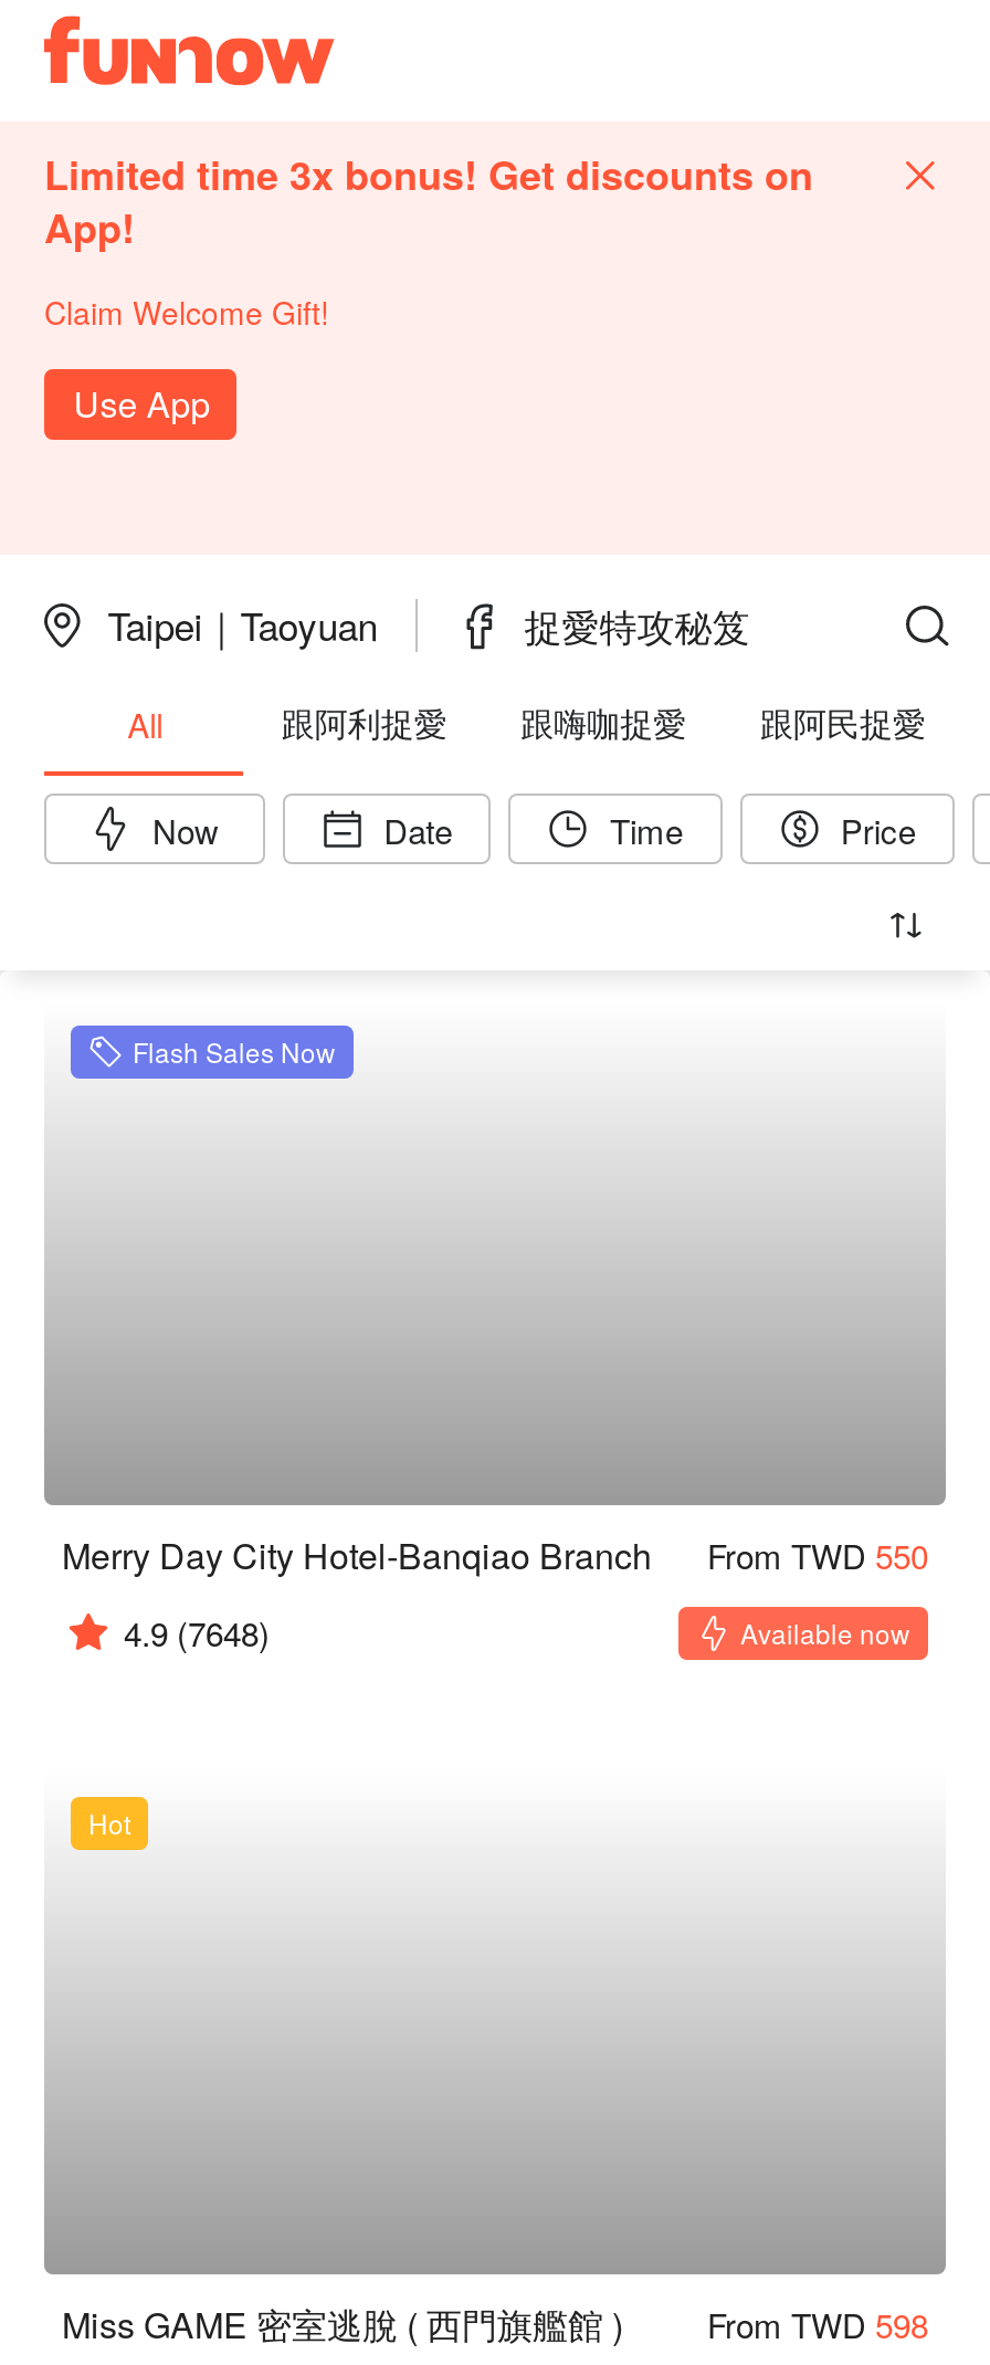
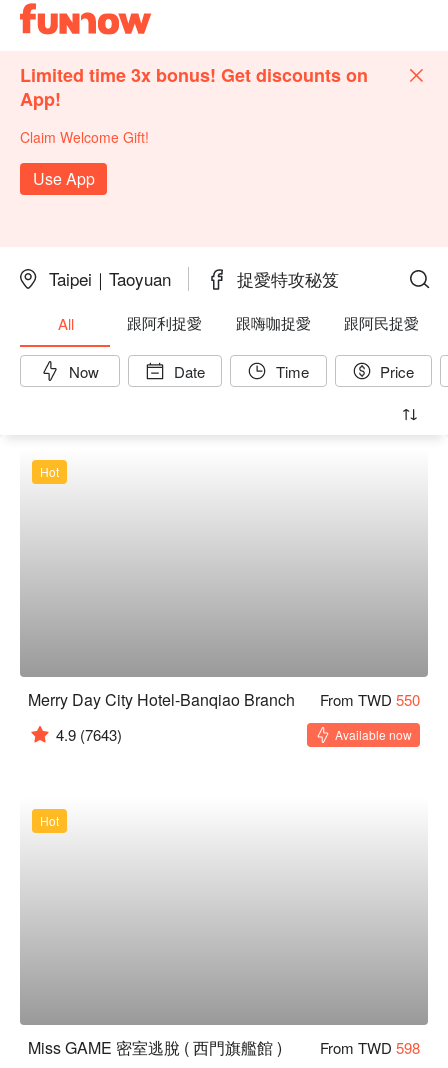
[133,1032,336,1070] Flash Sales Now -> [40,463,59,480] Hot
[124,1608,270,1654] 4.9 (7648) -> [56,723,122,744] 4.9 (7643)

